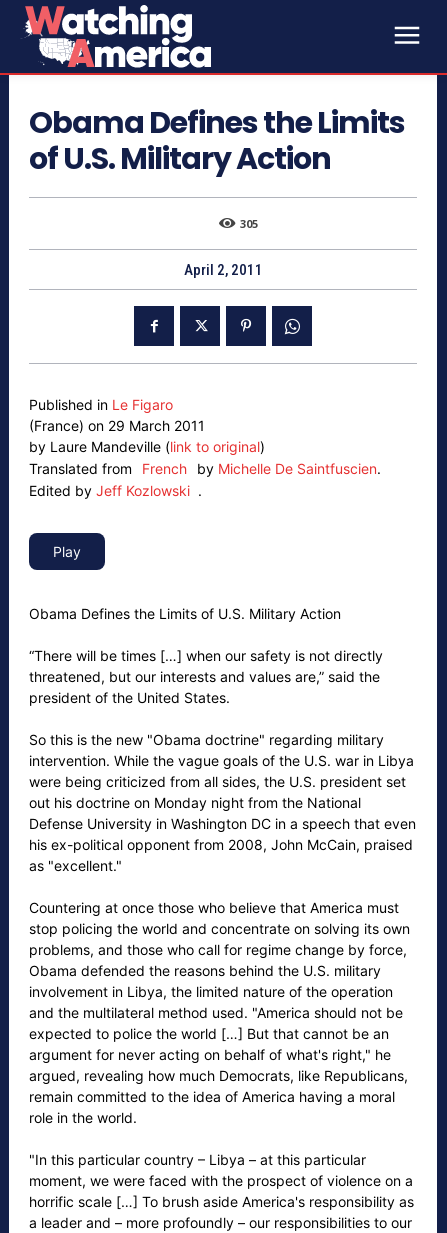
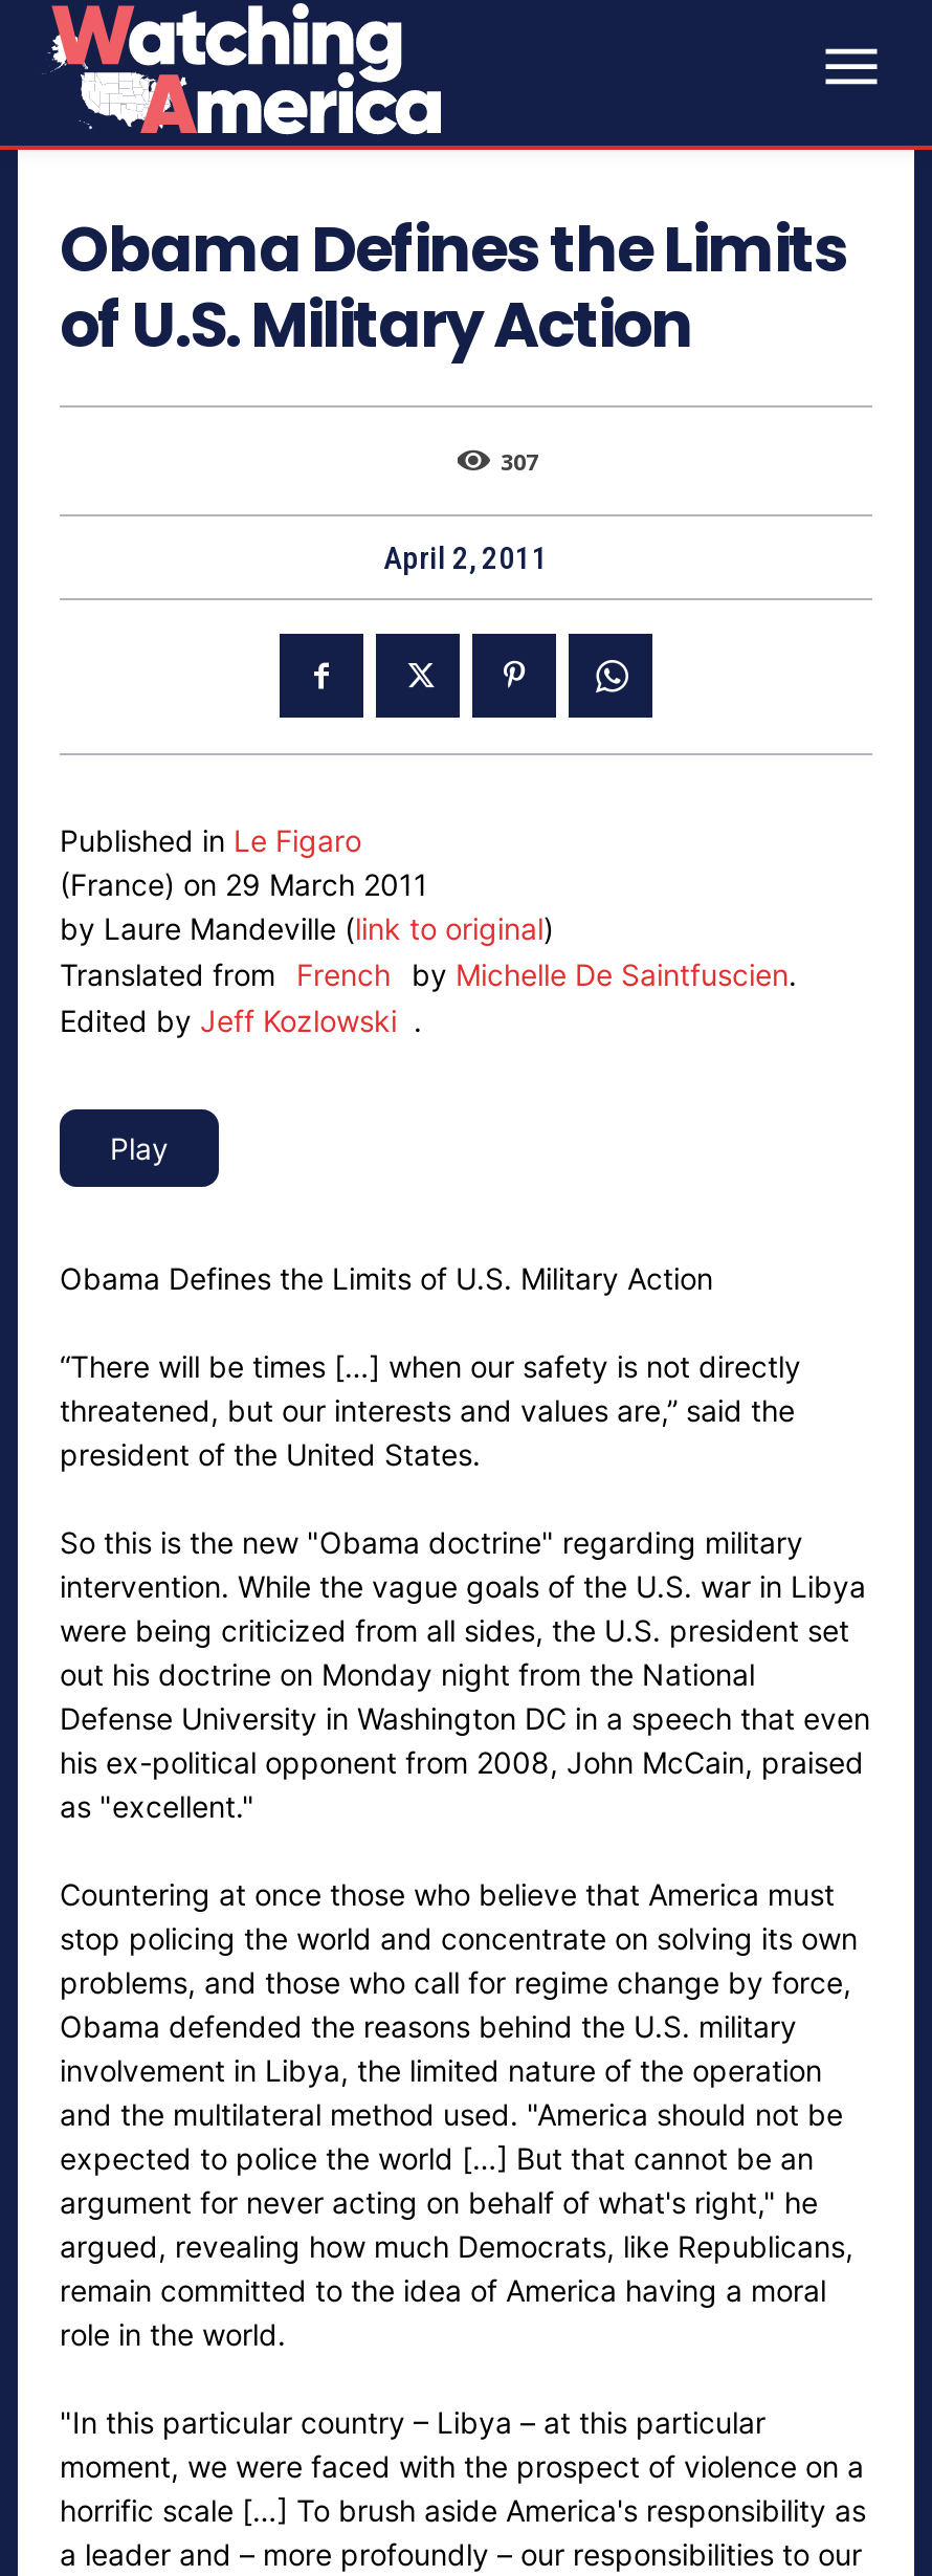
[239,216,257,231] 305 -> [501,445,538,476] 307

